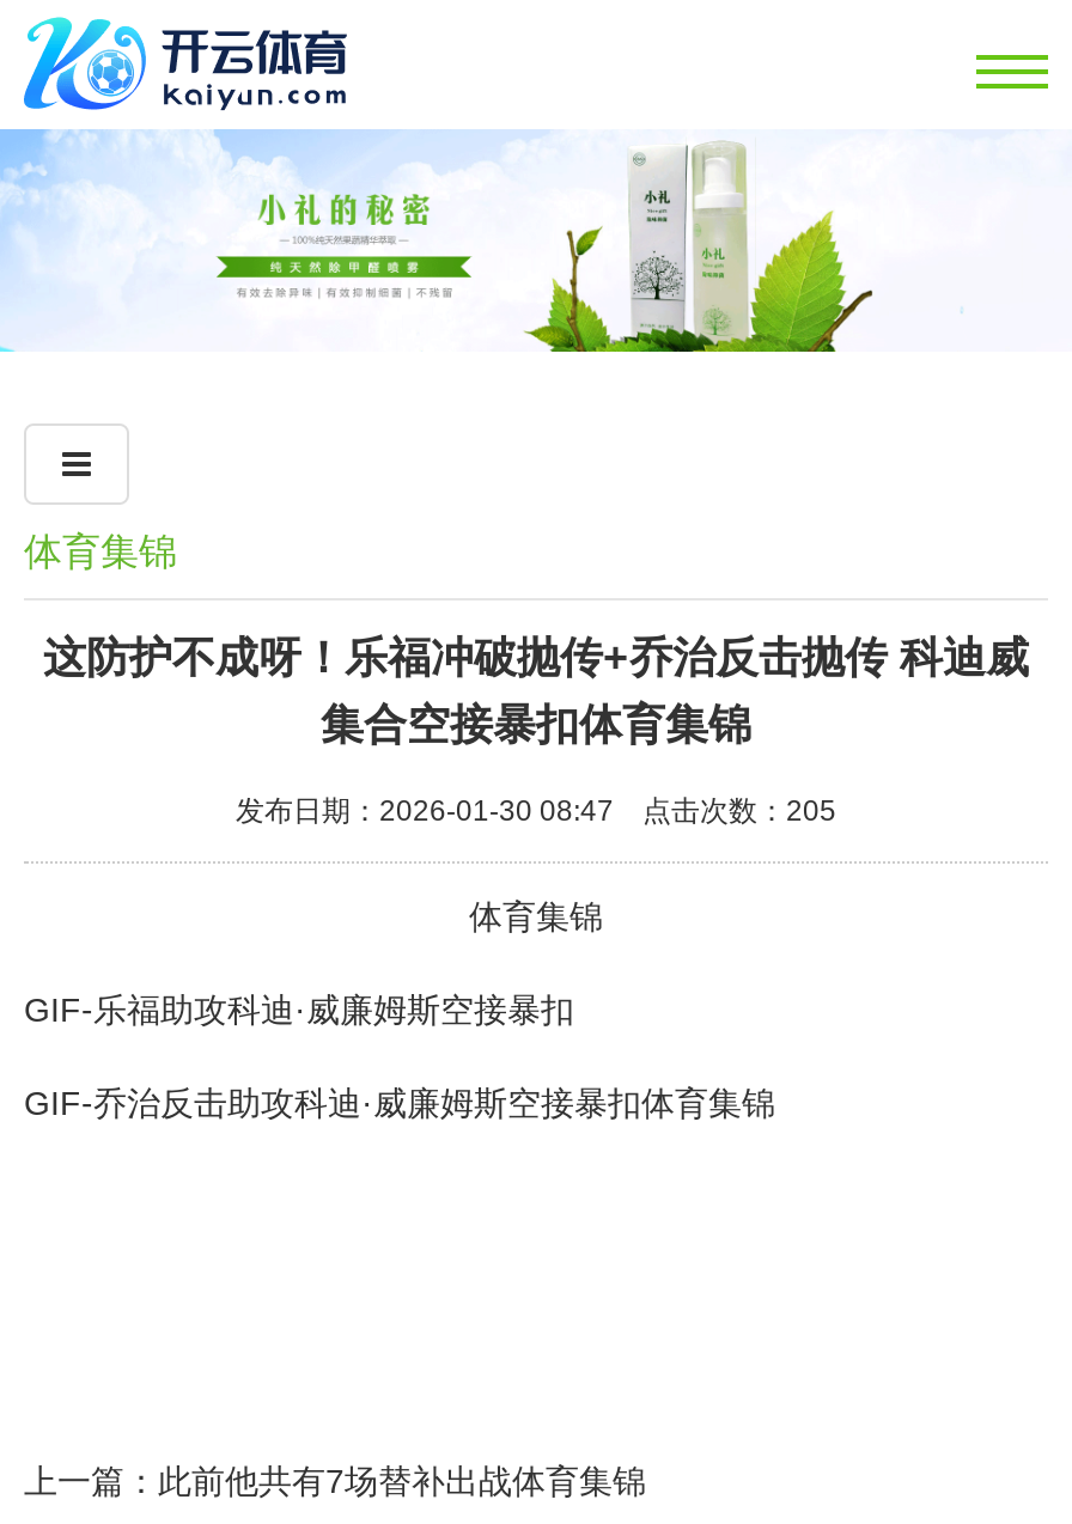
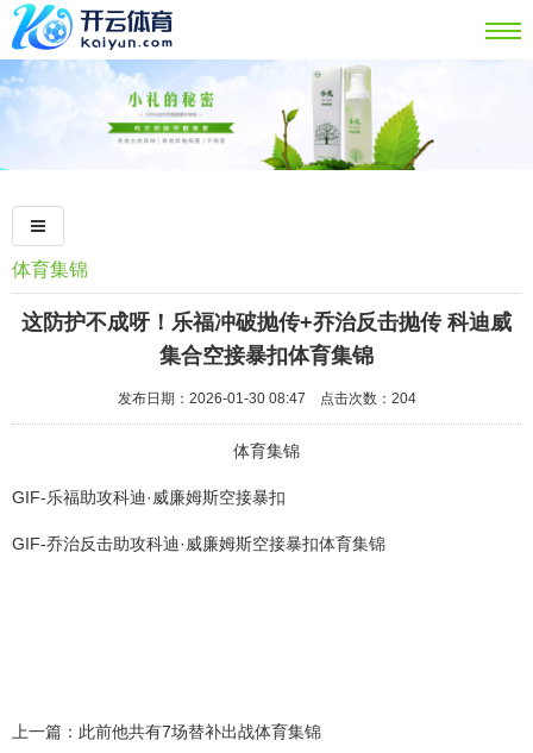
[236,795,836,829] 发布日期：2026-01-30 08:47 点击次数：205 -> [117,391,416,407] 发布日期：2026-01-30 08:47 点击次数：204

